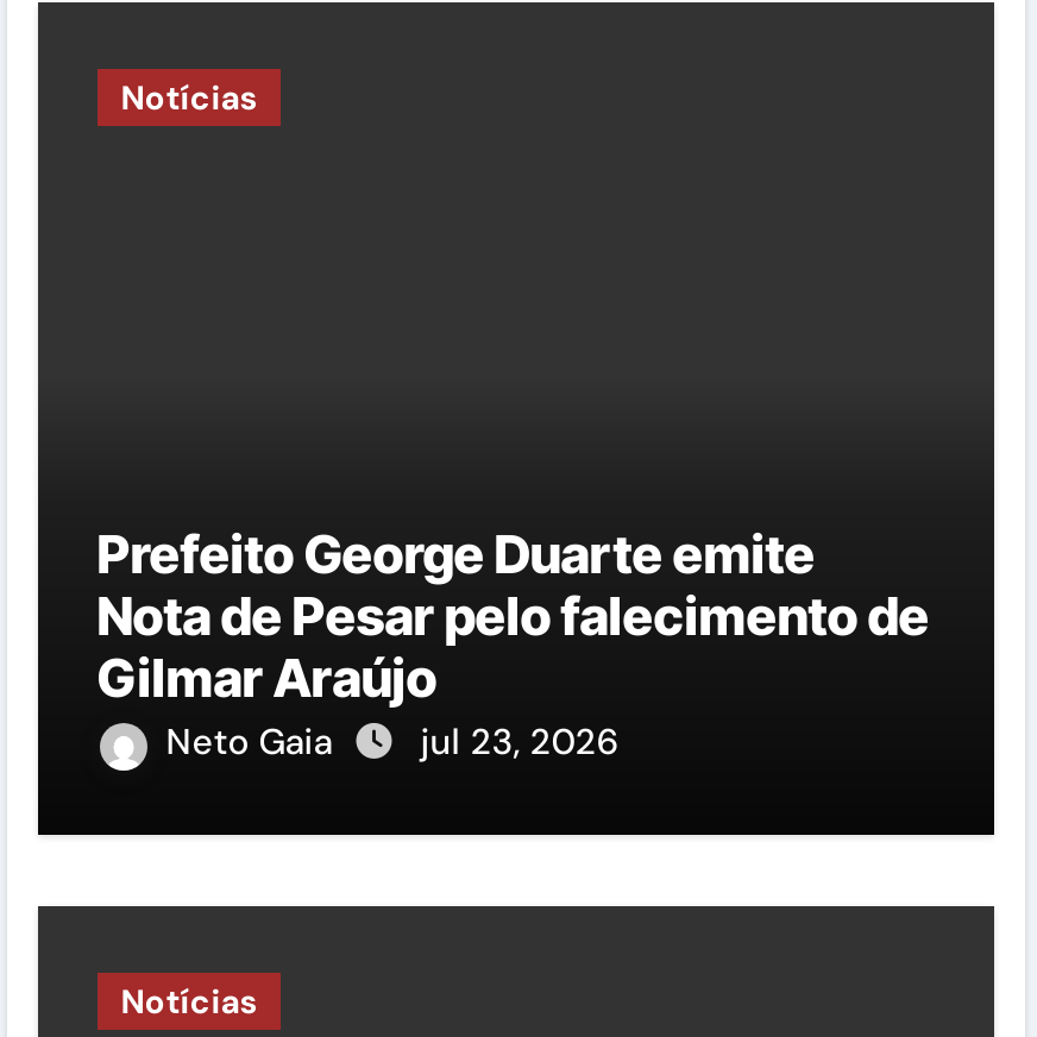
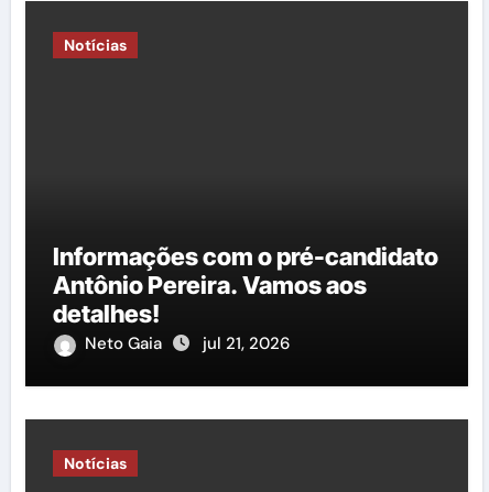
[97,524,929,710] Prefeito George Duarte emite | Nota de Pesar pelo falecimento de | Gilmar Araújo -> [53,243,438,329] Informações com o pré-candidato | Antônio Pereira. Vamos aos | detalhes!
[166,719,618,767] Neto Gaia jul 23, 2026 -> [85,333,289,355] Neto Gaia jul 21, 2026

